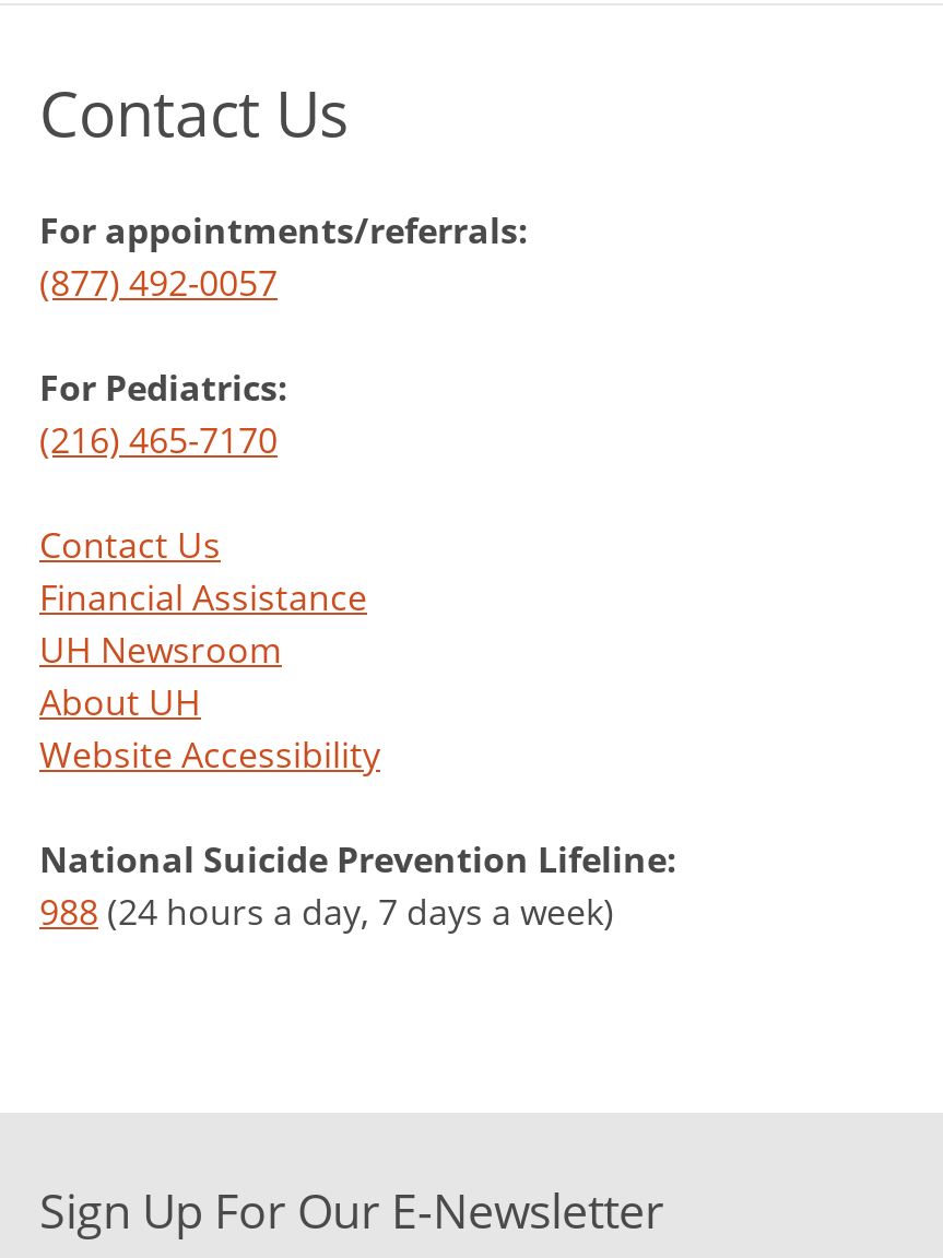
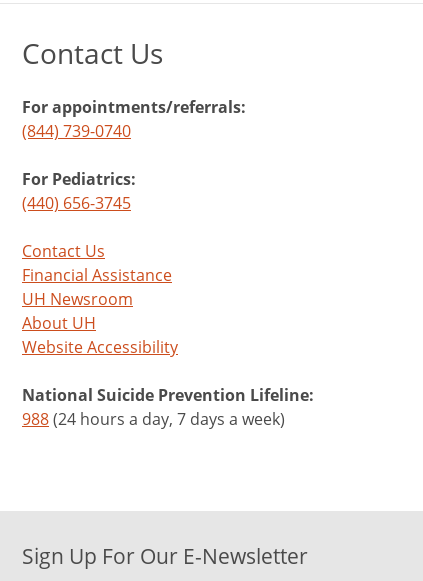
[39,259,278,307] (877) 492-0057 -> [22,120,131,141] (844) 739-0740
[39,416,278,464] (216) 465-7170 -> [22,192,131,213] (440) 656-3745

